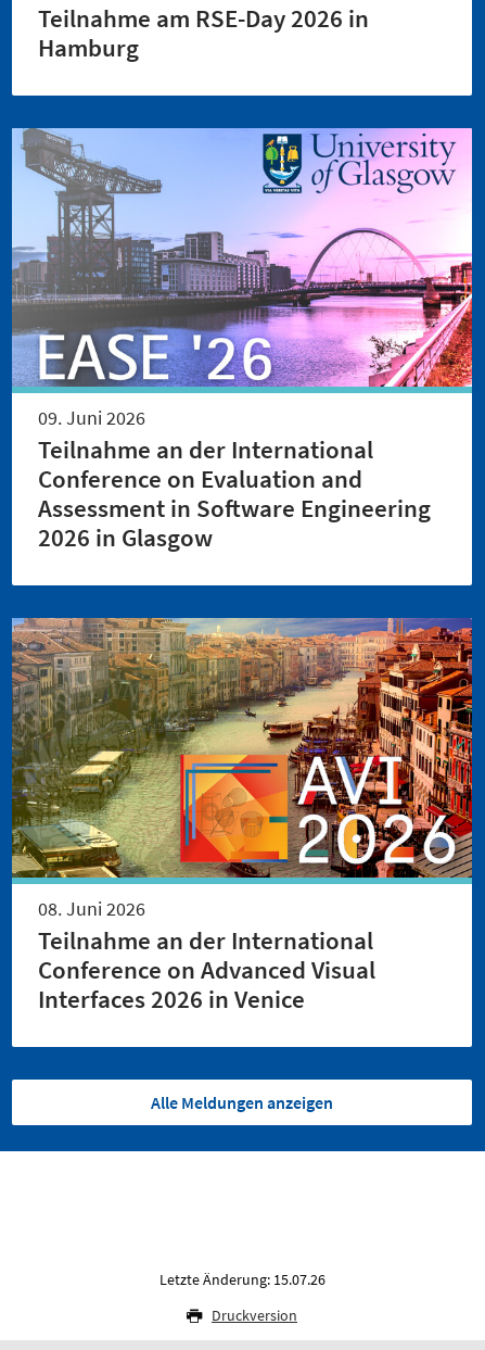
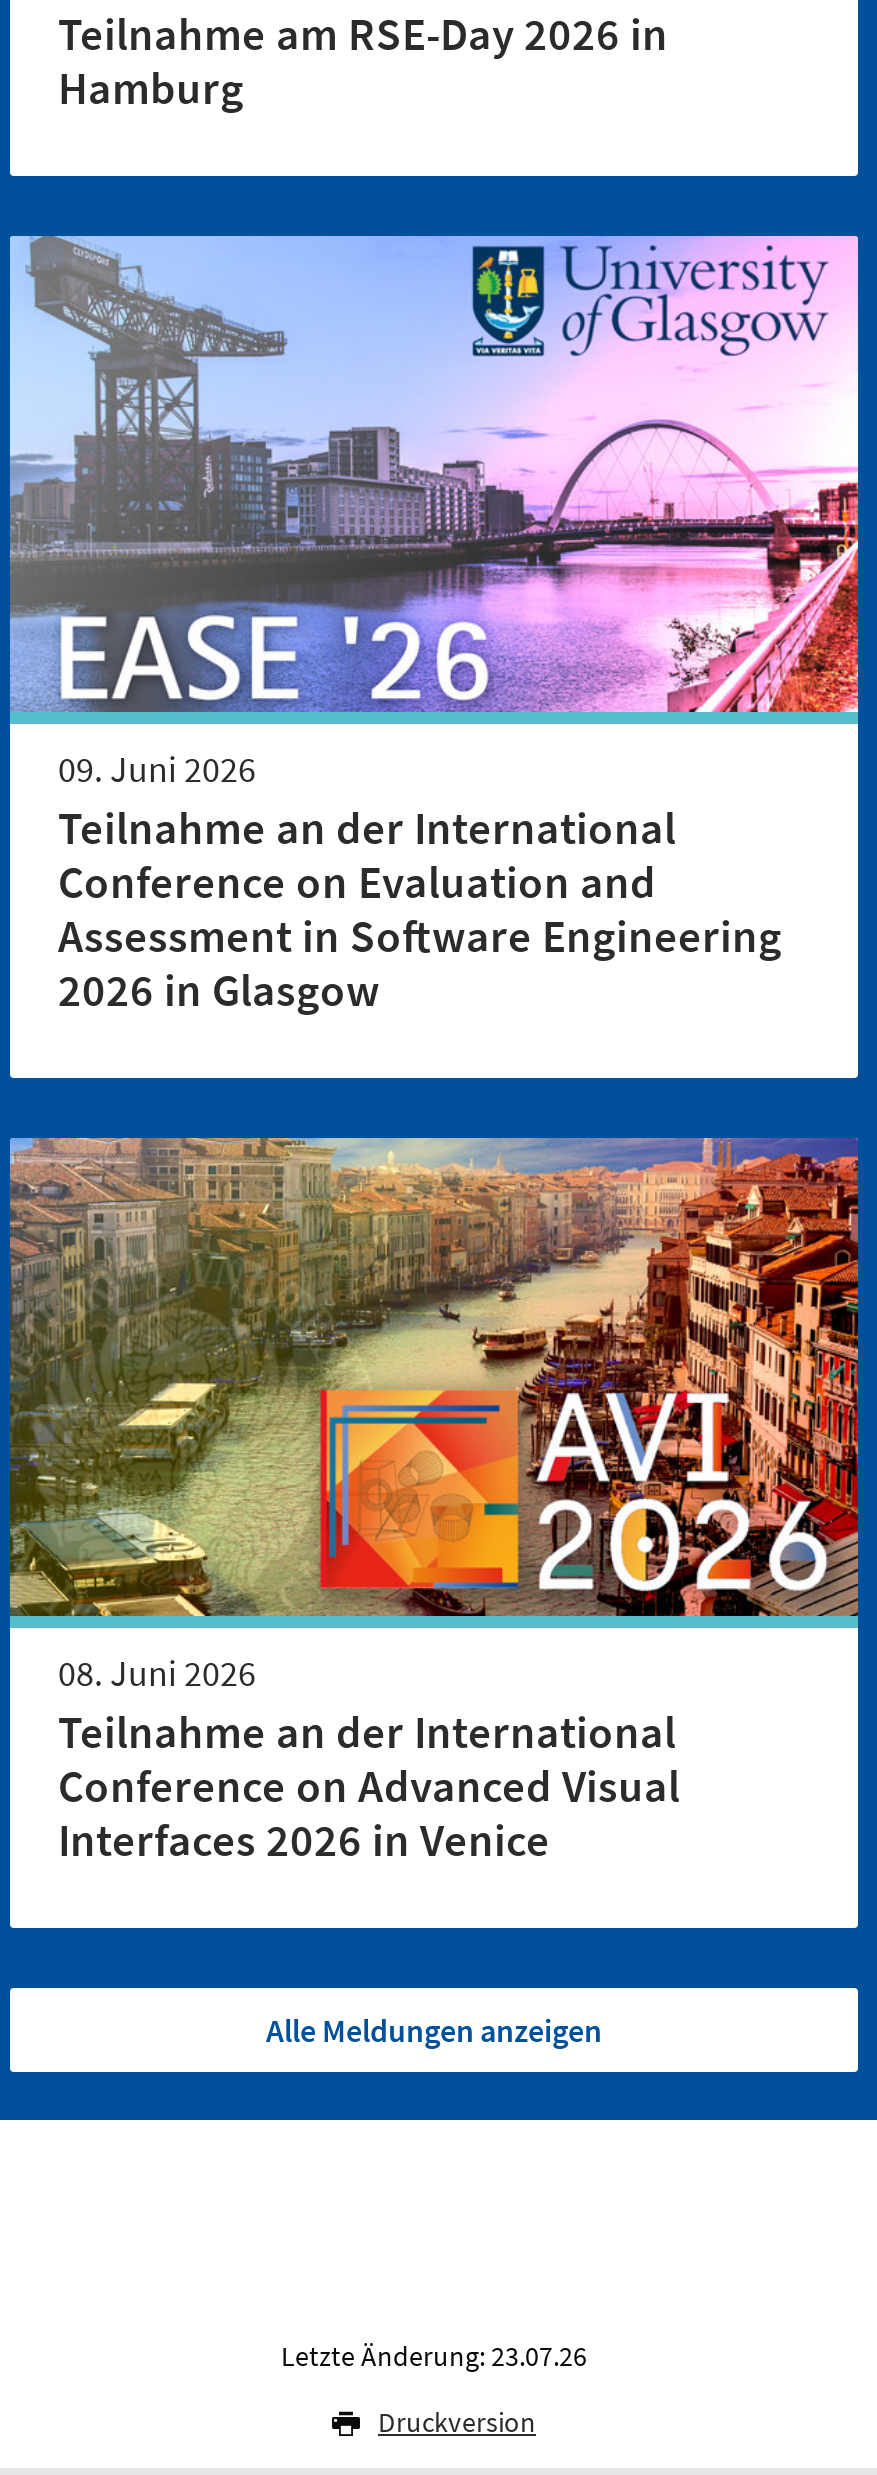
[159,1270,325,1289] Letzte Änderung: 15.07.26 -> [281,2338,587,2374] Letzte Änderung: 23.07.26

